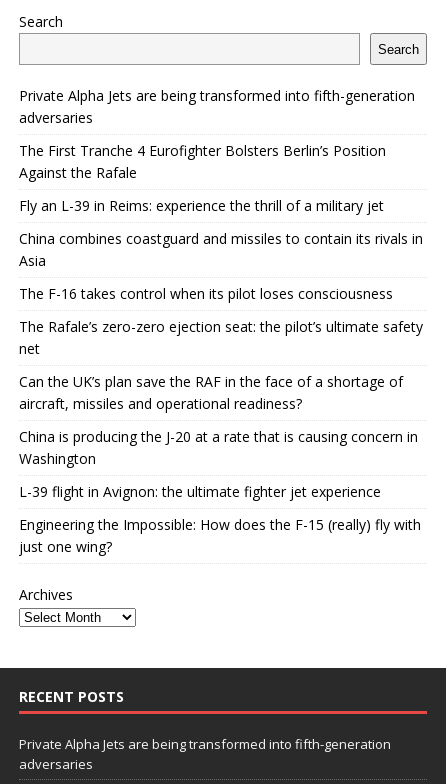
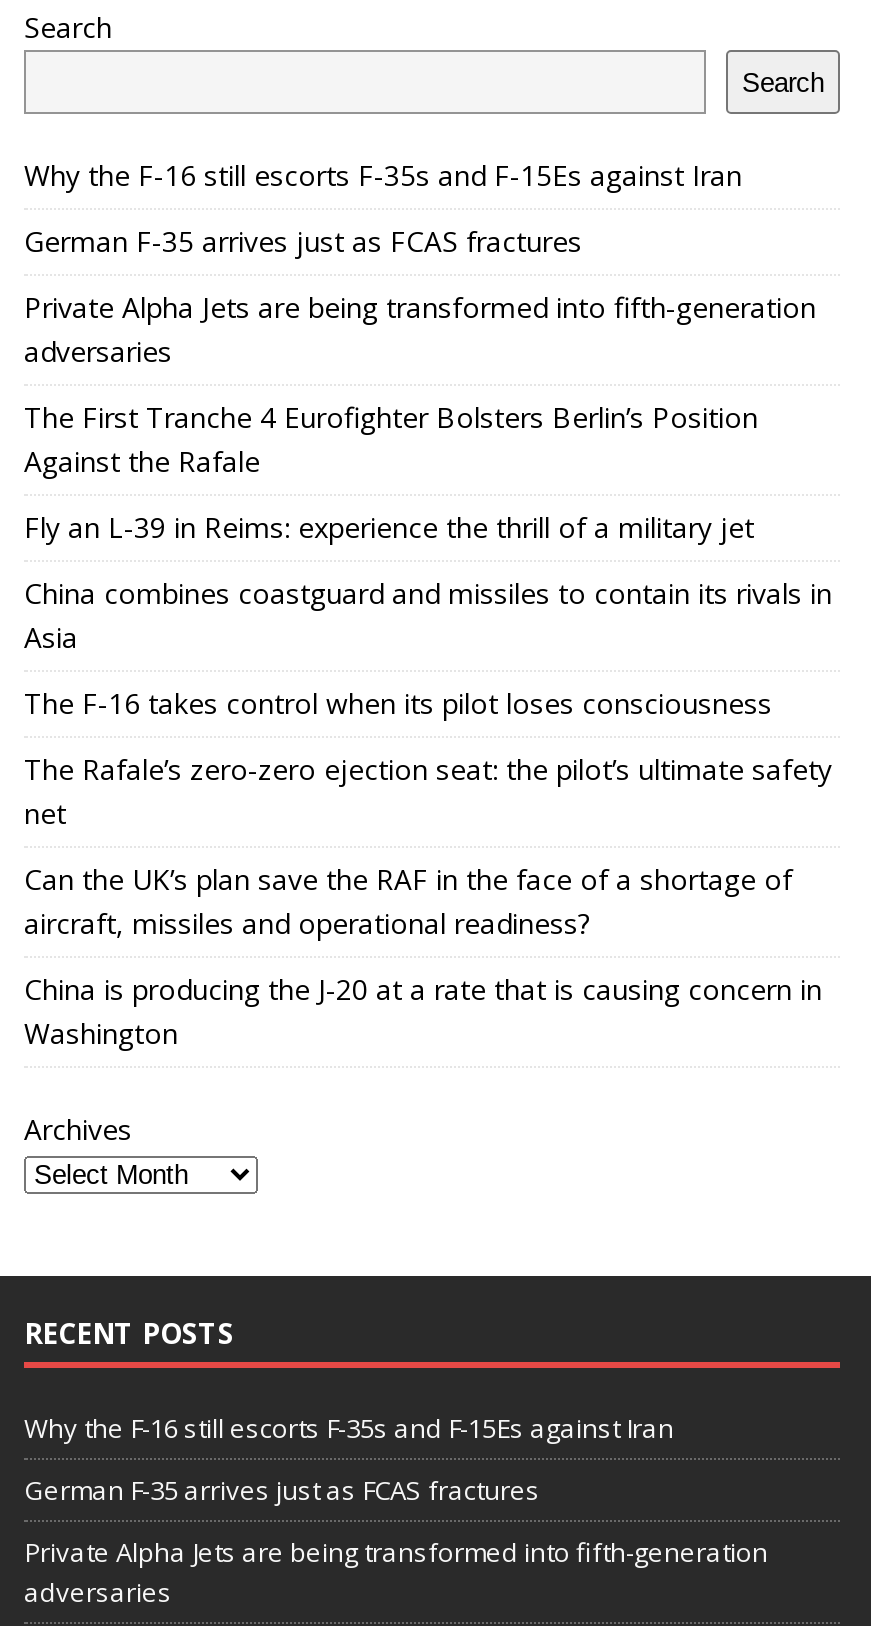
none -> [24,157,742,261] Why the F-16 still escorts F-35s and F-15Es against Iran | German F-35 arrives just as FCAS fractures
moved [19,86,423,468] -> [24,289,832,1053]: Private Alpha Jets are being transformed into fifth-generation | adversaries | The First Tranche 4 Eurofighter Bolsters Berlin’s Position | ... | China is producing the J-20 at a rate that is causing concern in | Washington
[19,482,421,556] L-39 flight in Avignon: the ultimate fighter jet experience | Engineering the Impossible: How does the F-15 (really) fly with | just one wing? -> none
moved [19,585,124,706] -> [24,1111,234,1353]: Archives | RECENT POSTS
none -> [24,1411,674,1509] Why the F-16 still escorts F-35s and F-15Es against Iran | German F-35 arrives just as FCAS fractures

